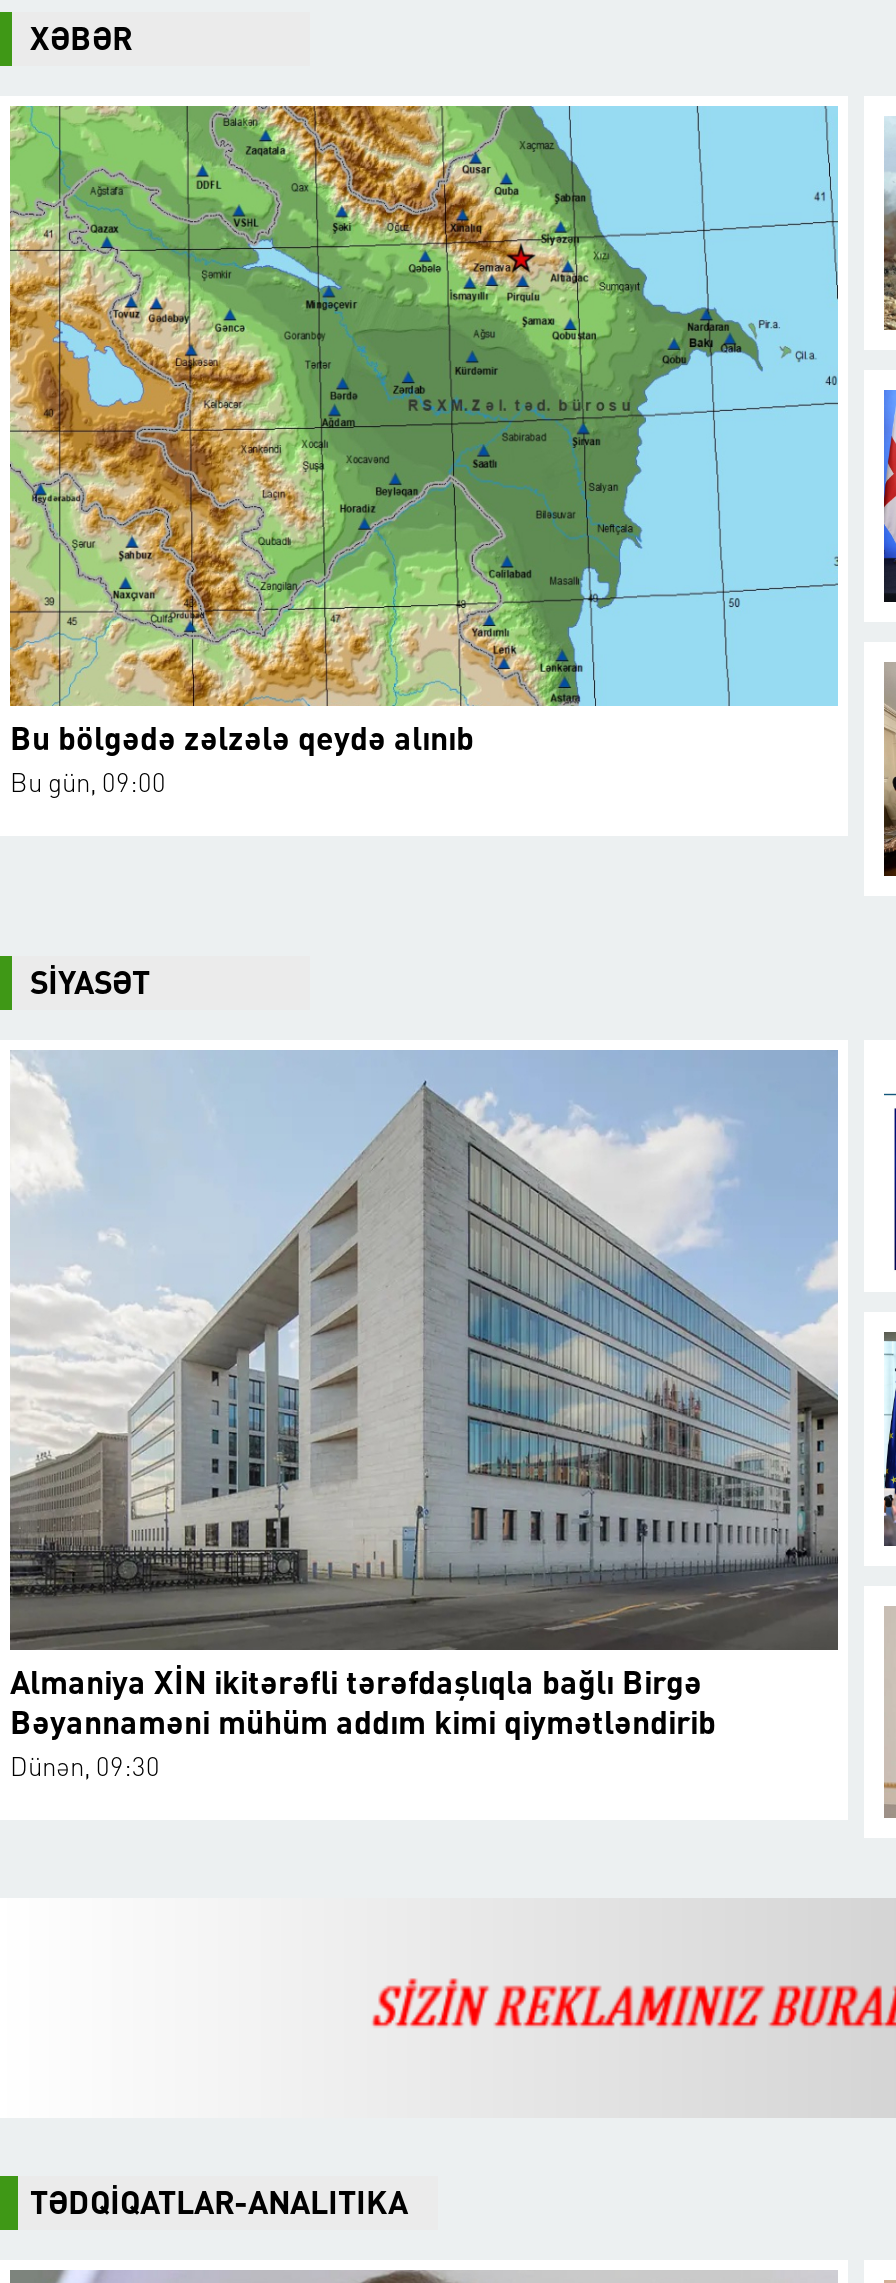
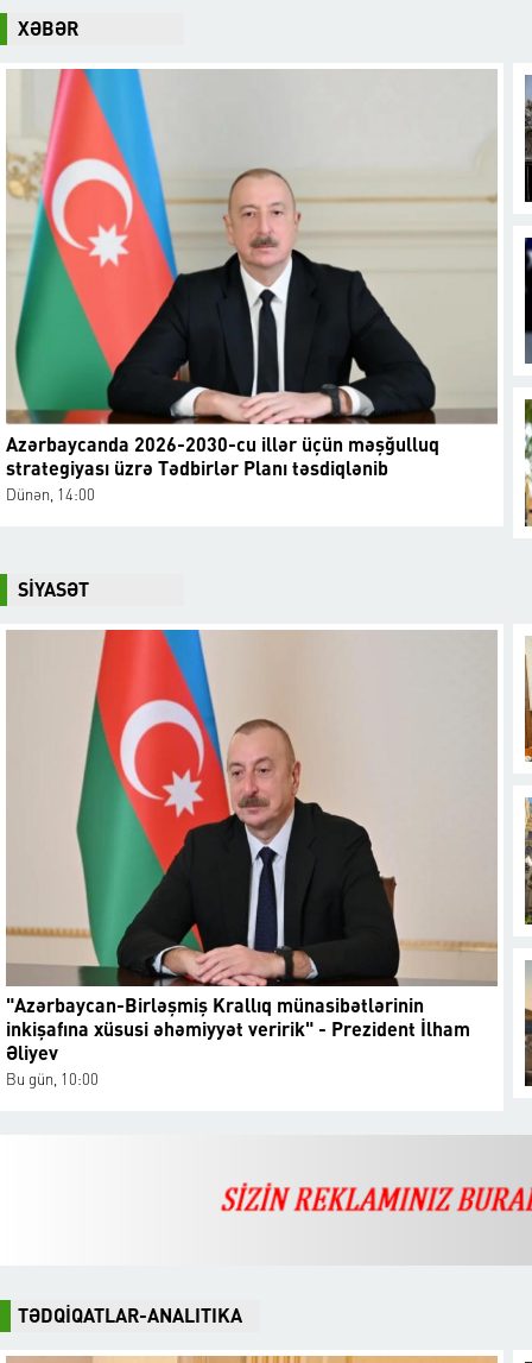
[8,104,840,798] [image] | Bu bölgədə zəlzələ qeydə alınıb | Bu gün, 09:00 -> [6,68,499,504] [image] | Azərbaycanda 2026-2030-cu illər üçün məşğulluq | strategiyası üzrə Tədbirlər Planı təsdiqlənib | Dünən, 14:00
[8,1048,840,1781] [image] | Almaniya XİN ikitərəfli tərəfdaşlıqla bağlı Birgə | Bəyannaməni mühüm addım kimi qiymətləndirib | Dünən, 09:30 -> [5,629,499,1088] [image] | "Azərbaycan-Birləşmiş Krallıq münasibətlərinin | inkişafına xüsusi əhəmiyyət veririk" - Prezident İlham | Əliyev | Bu gün, 10:00

